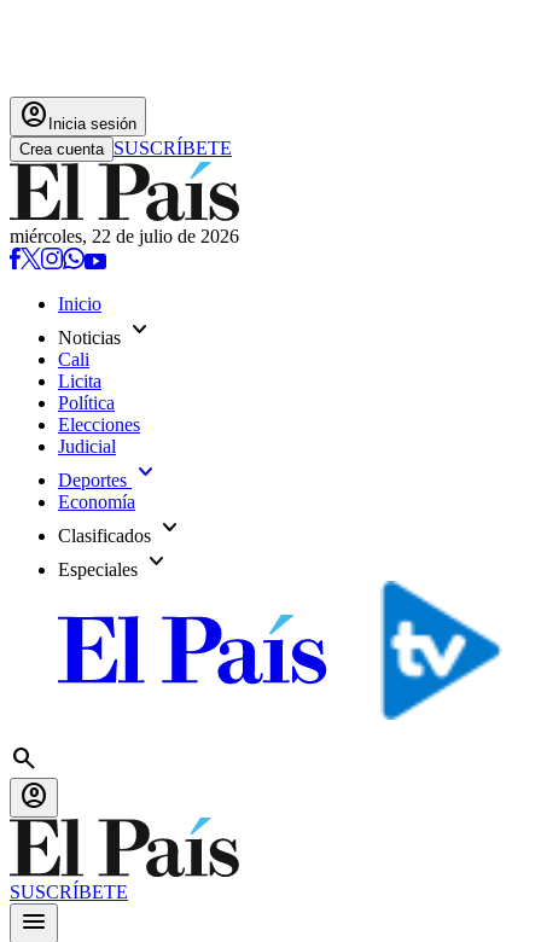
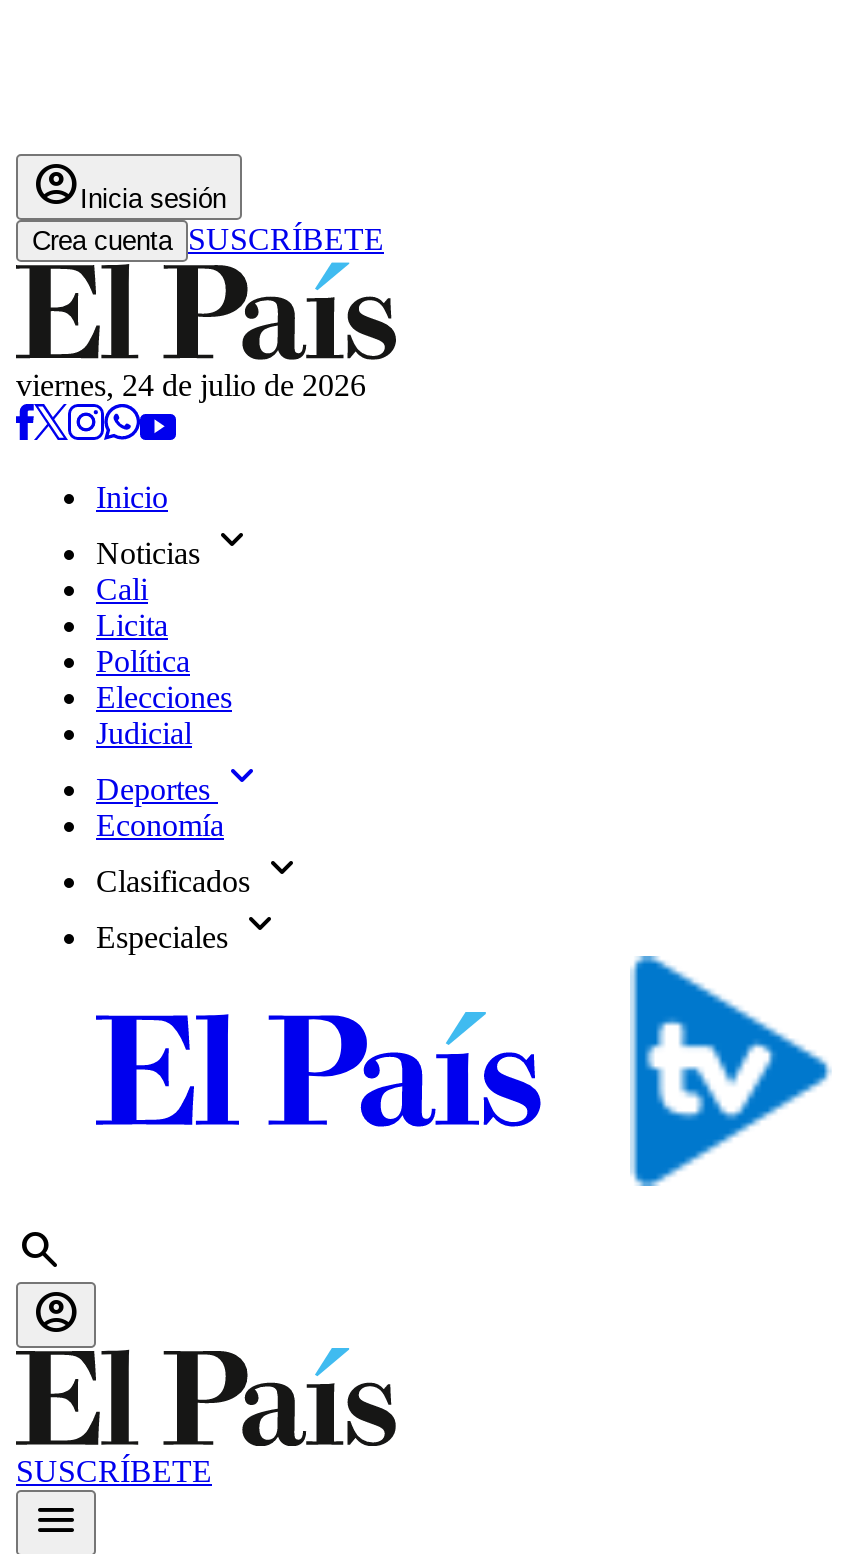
[10,226,239,246] miércoles, 22 de julio de 2026 -> [16,368,366,402] viernes, 24 de julio de 2026

